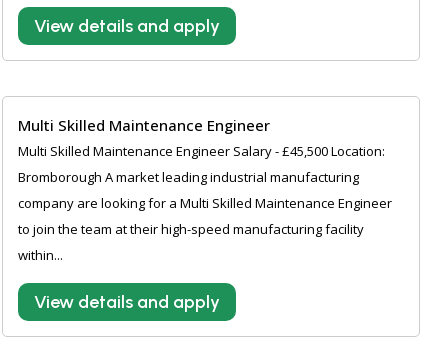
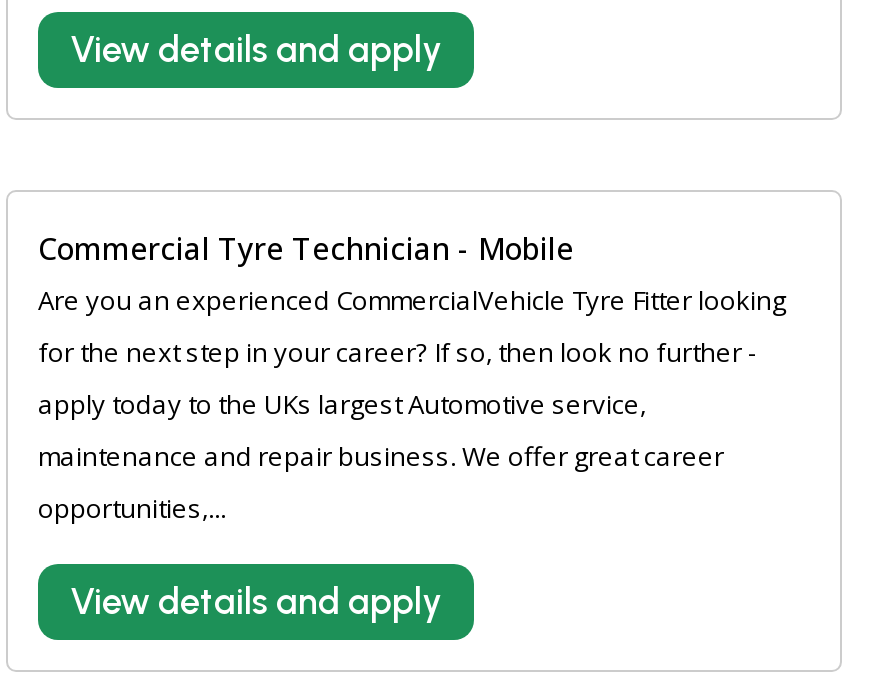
[18,115,392,264] Multi Skilled Maintenance Engineer | Multi Skilled Maintenance Engineer Salary - £45,500 Location: | Bromborough A market leading industrial manufacturing | company are looking for a Multi Skilled Maintenance Engineer | to join the team at their high-speed manufacturing facility | within... -> [38,228,786,526] Commercial Tyre Technician - Mobile | Are you an experienced CommercialVehicle Tyre Fitter looking | for the next step in your career? If so, then look no further - | apply today to the UKs largest Automotive service, | maintenance and repair business. We offer great career | opportunities,...

